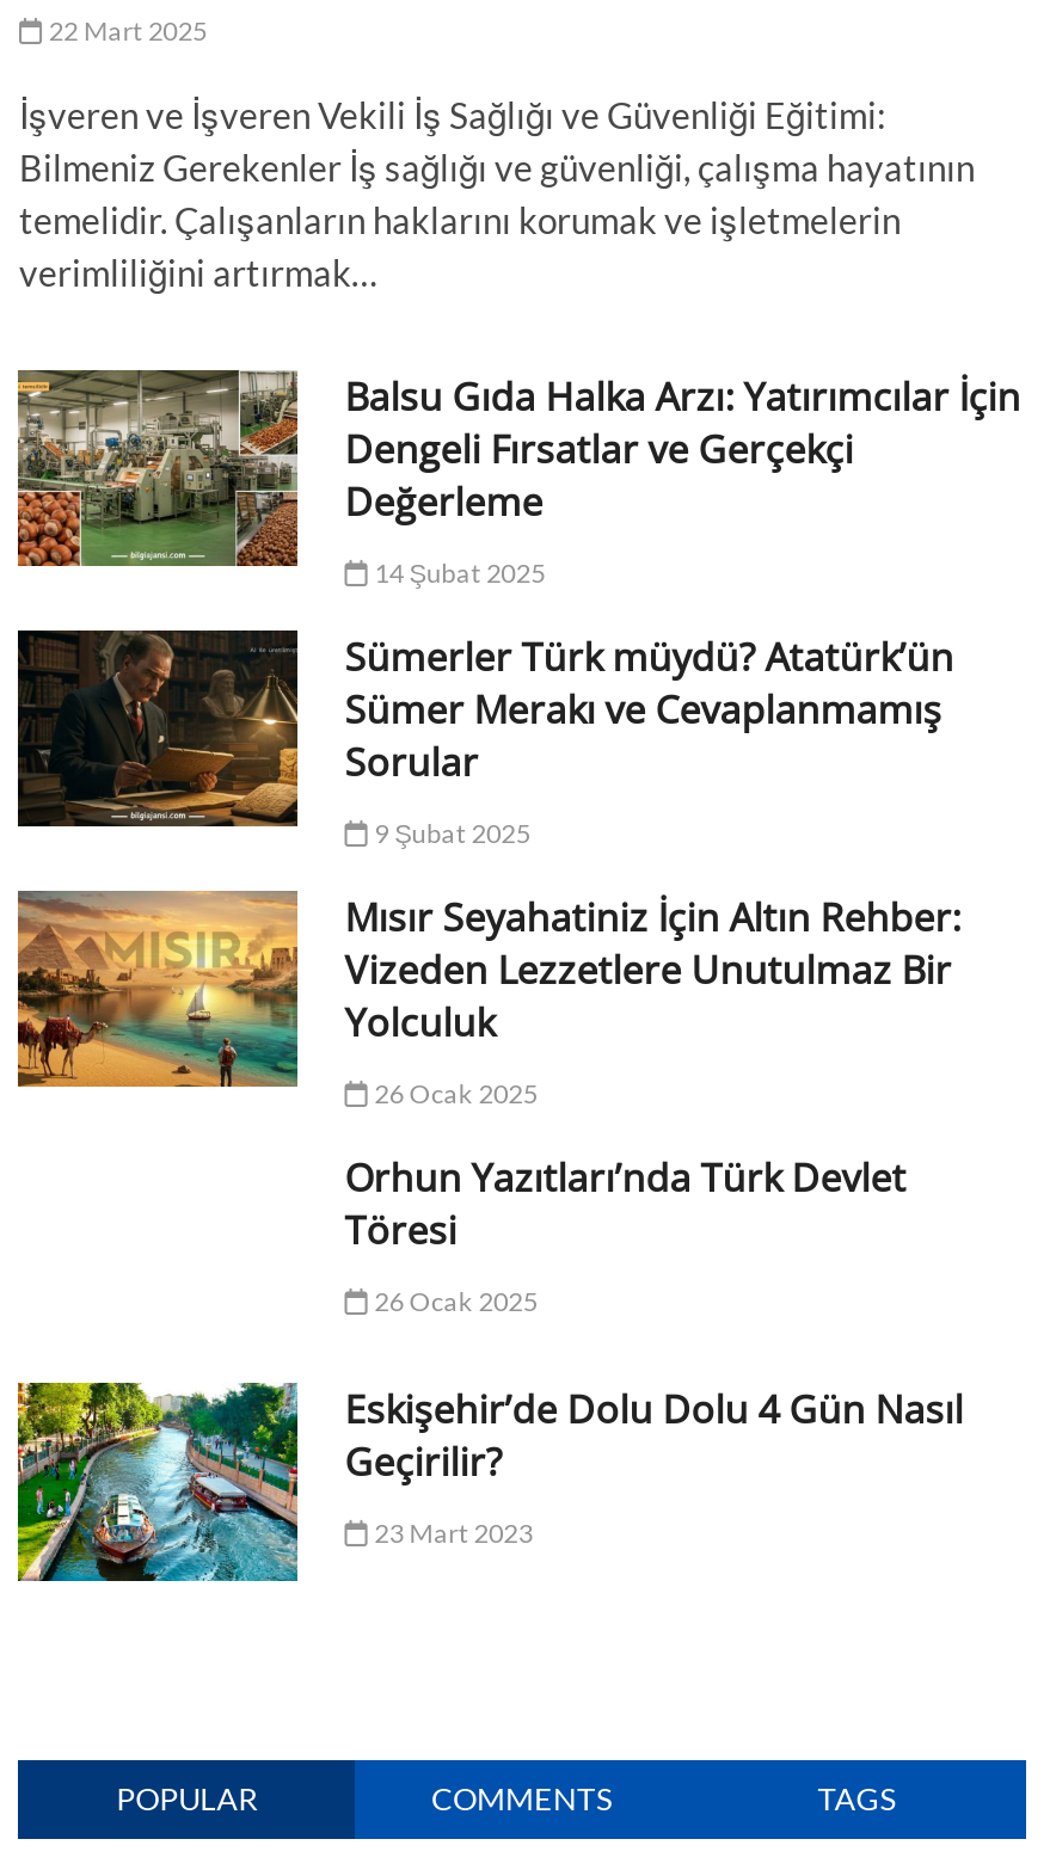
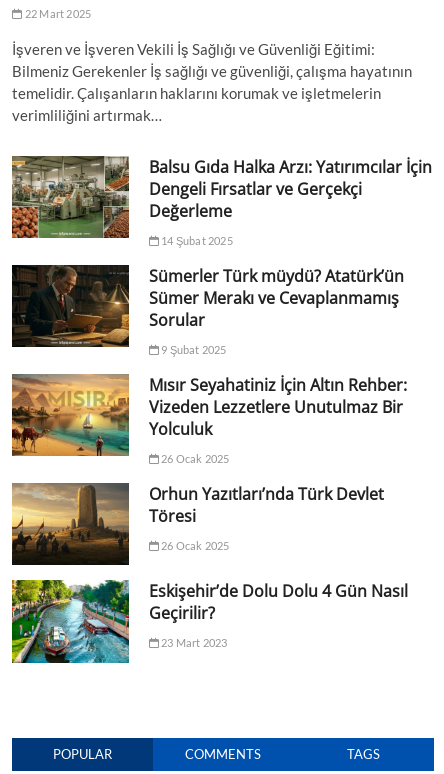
none -> [11,482,130,566] [image]

